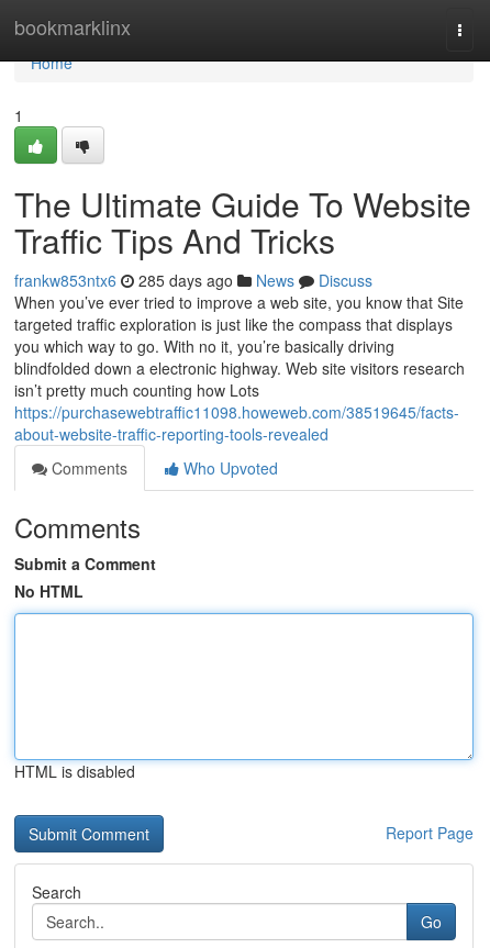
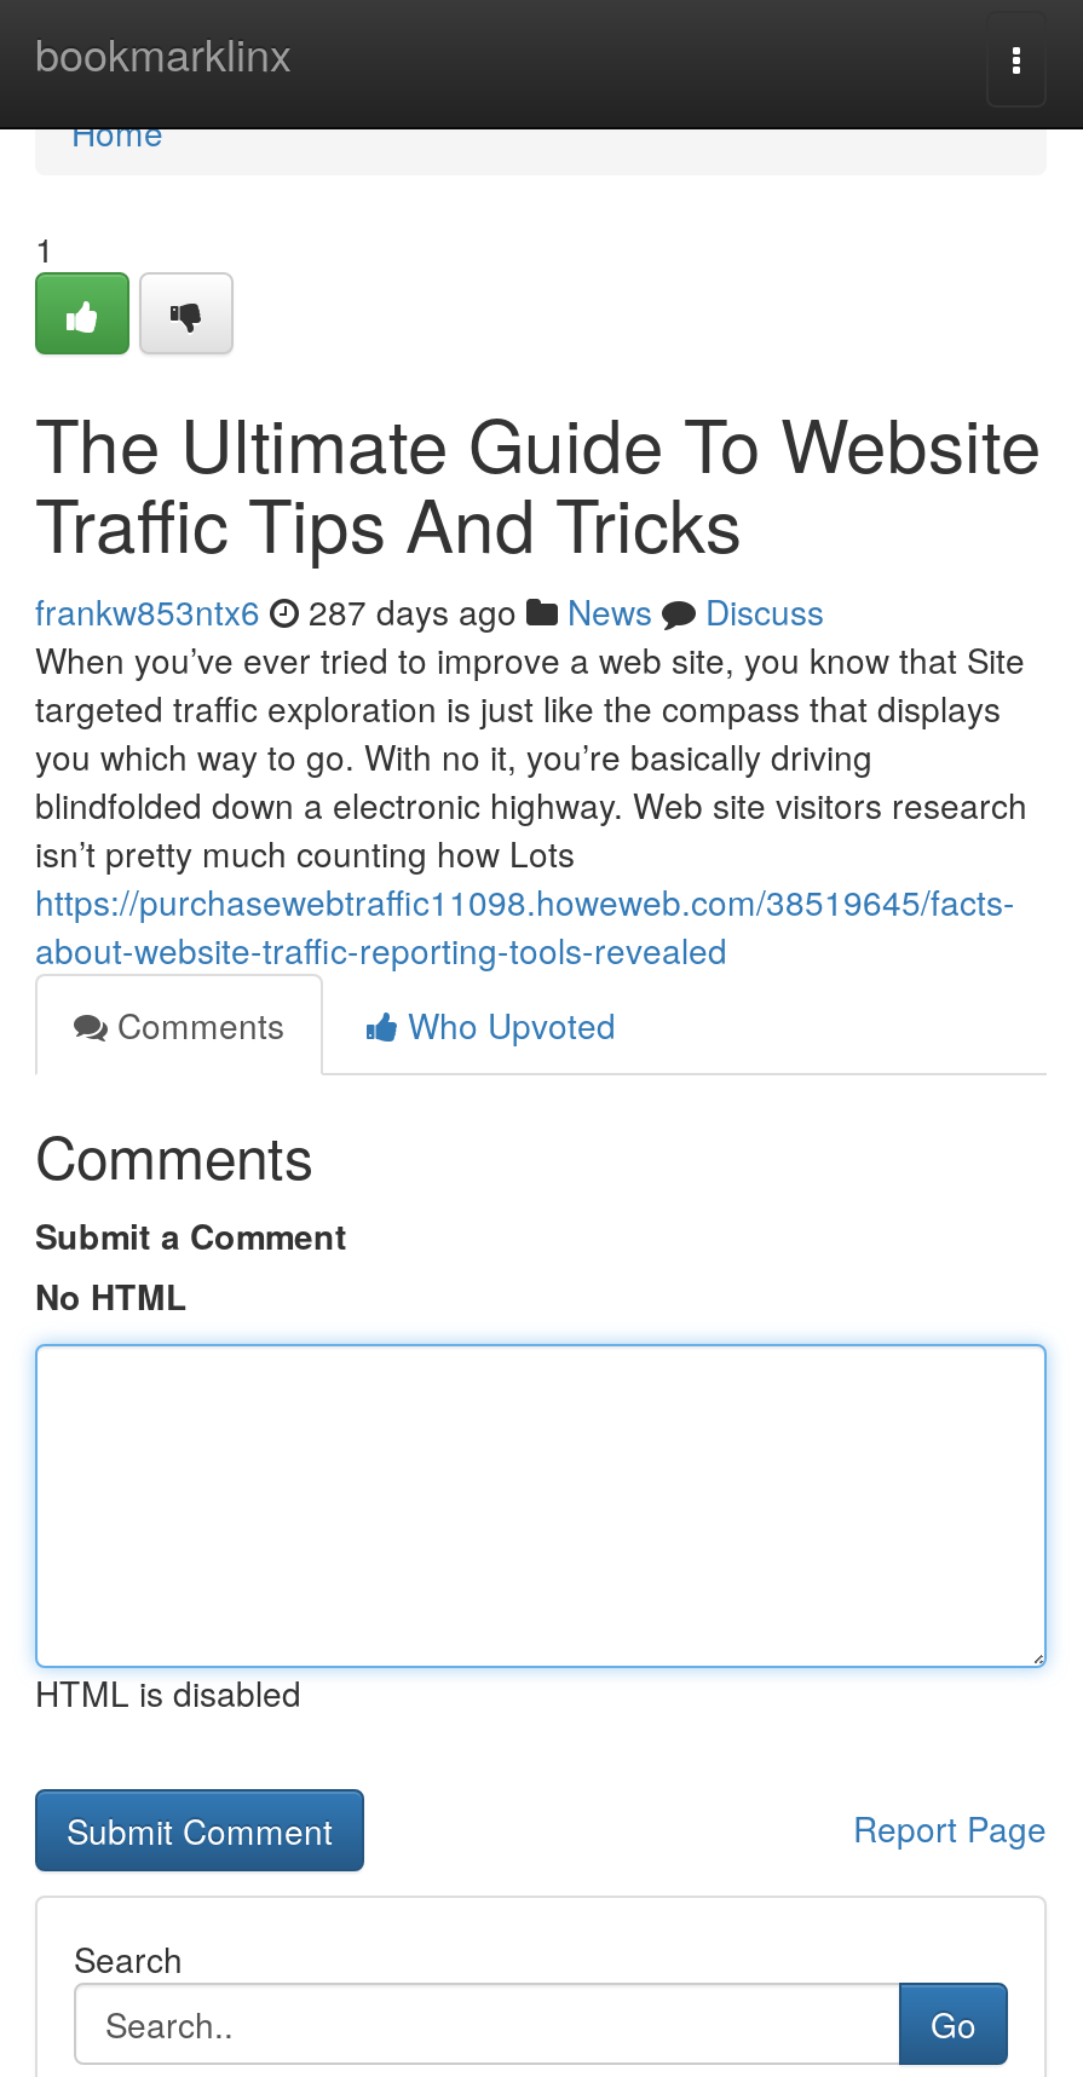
[14,269,372,291] frankw853ntx6 285 days ago News Discuss -> [35,587,824,635] frankw853ntx6 287 days ago News Discuss

